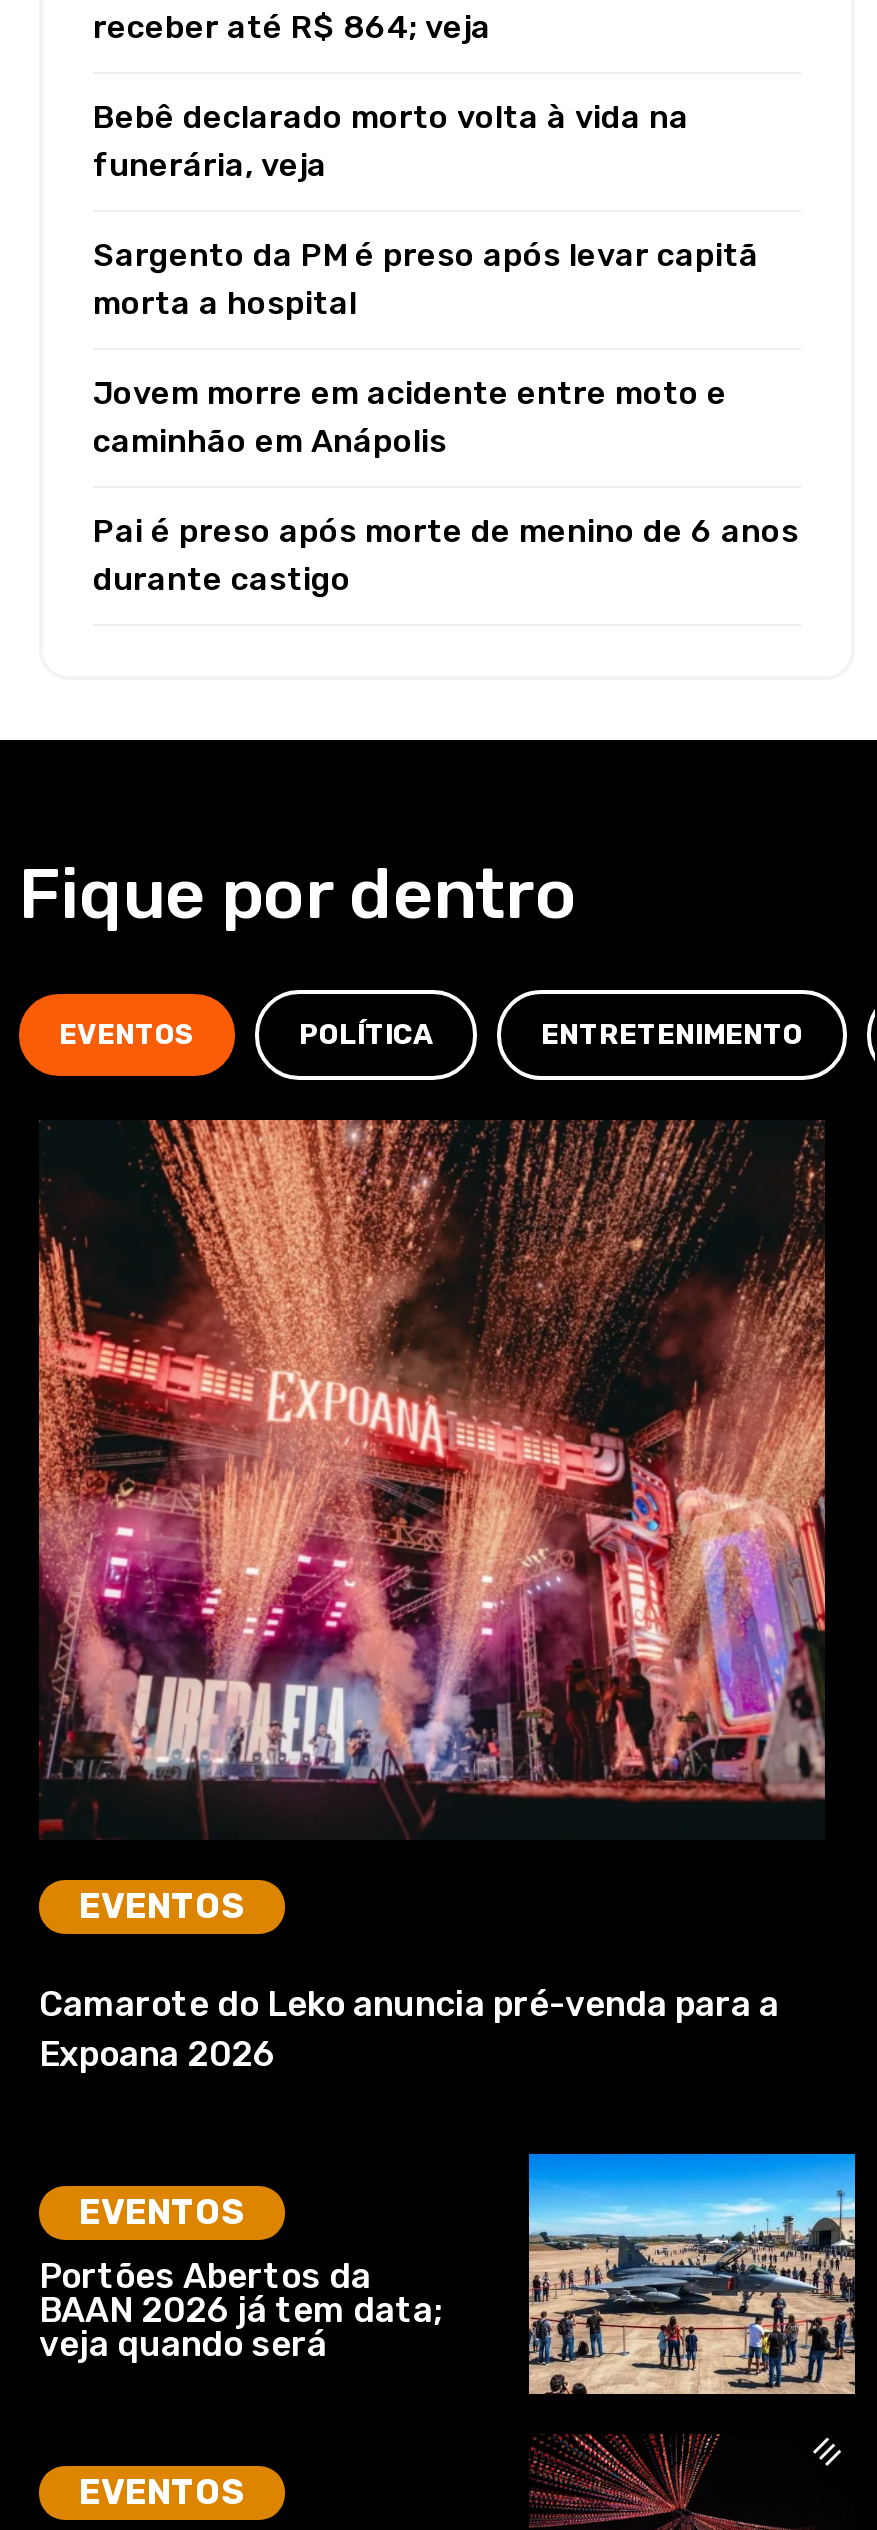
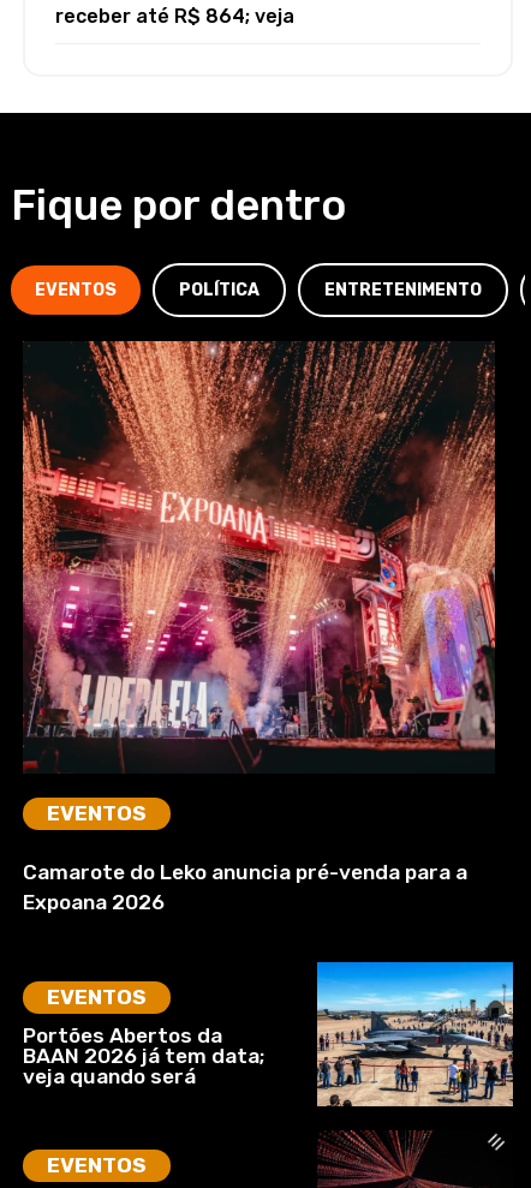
[93,98,799,598] Bebê declarado morto volta à vida na | funerária, veja | Sargento da PM é preso após levar capitã | morta a hospital | Jovem morre em acidente entre moto e | caminhão em Anápolis | Pai é preso após morte de menino de 6 anos | durante castigo -> none

